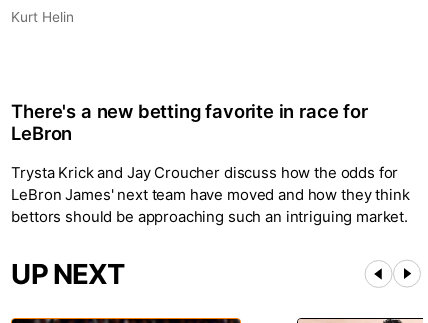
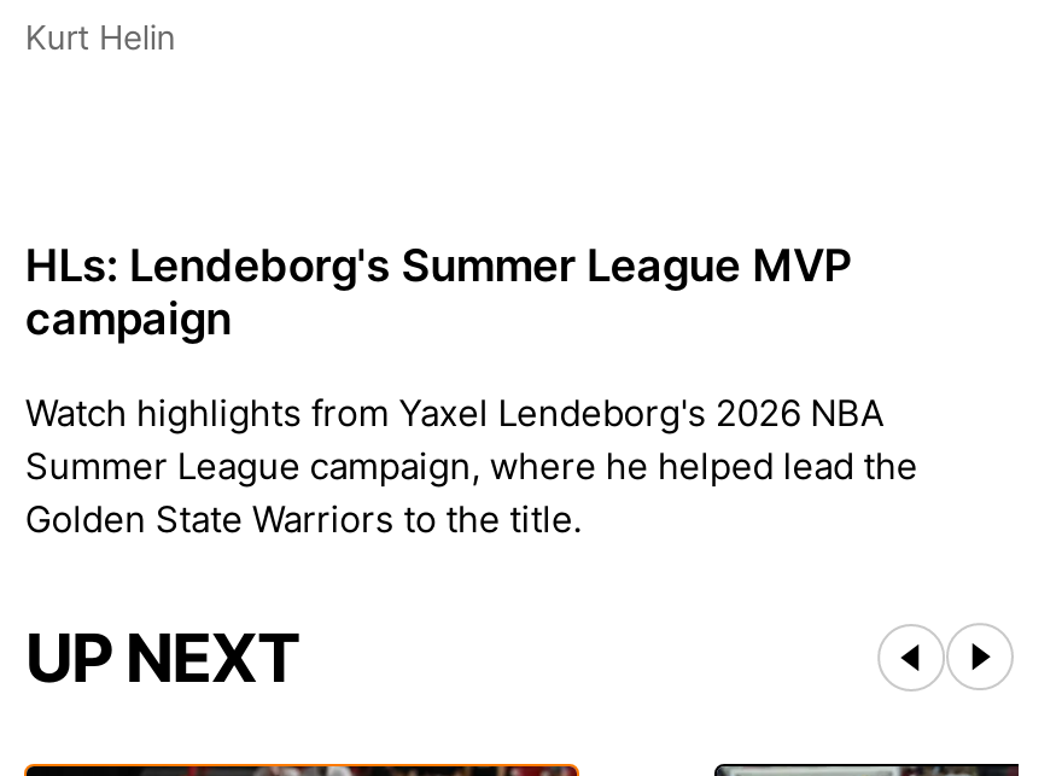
[11,100,368,144] There's a new betting favorite in race for | LeBron -> [25,237,852,343] HLs: Lendeborg's Summer League MVP | campaign
[11,164,409,226] Trysta Krick and Jay Croucher discuss how the odds for | LeBron James' next team have moved and how they think | bettors should be approaching such an intriguing market. -> [25,392,918,542] Watch highlights from Yaxel Lendeborg's 2026 NBA | Summer League campaign, where he helped lead the | Golden State Warriors to the title.

